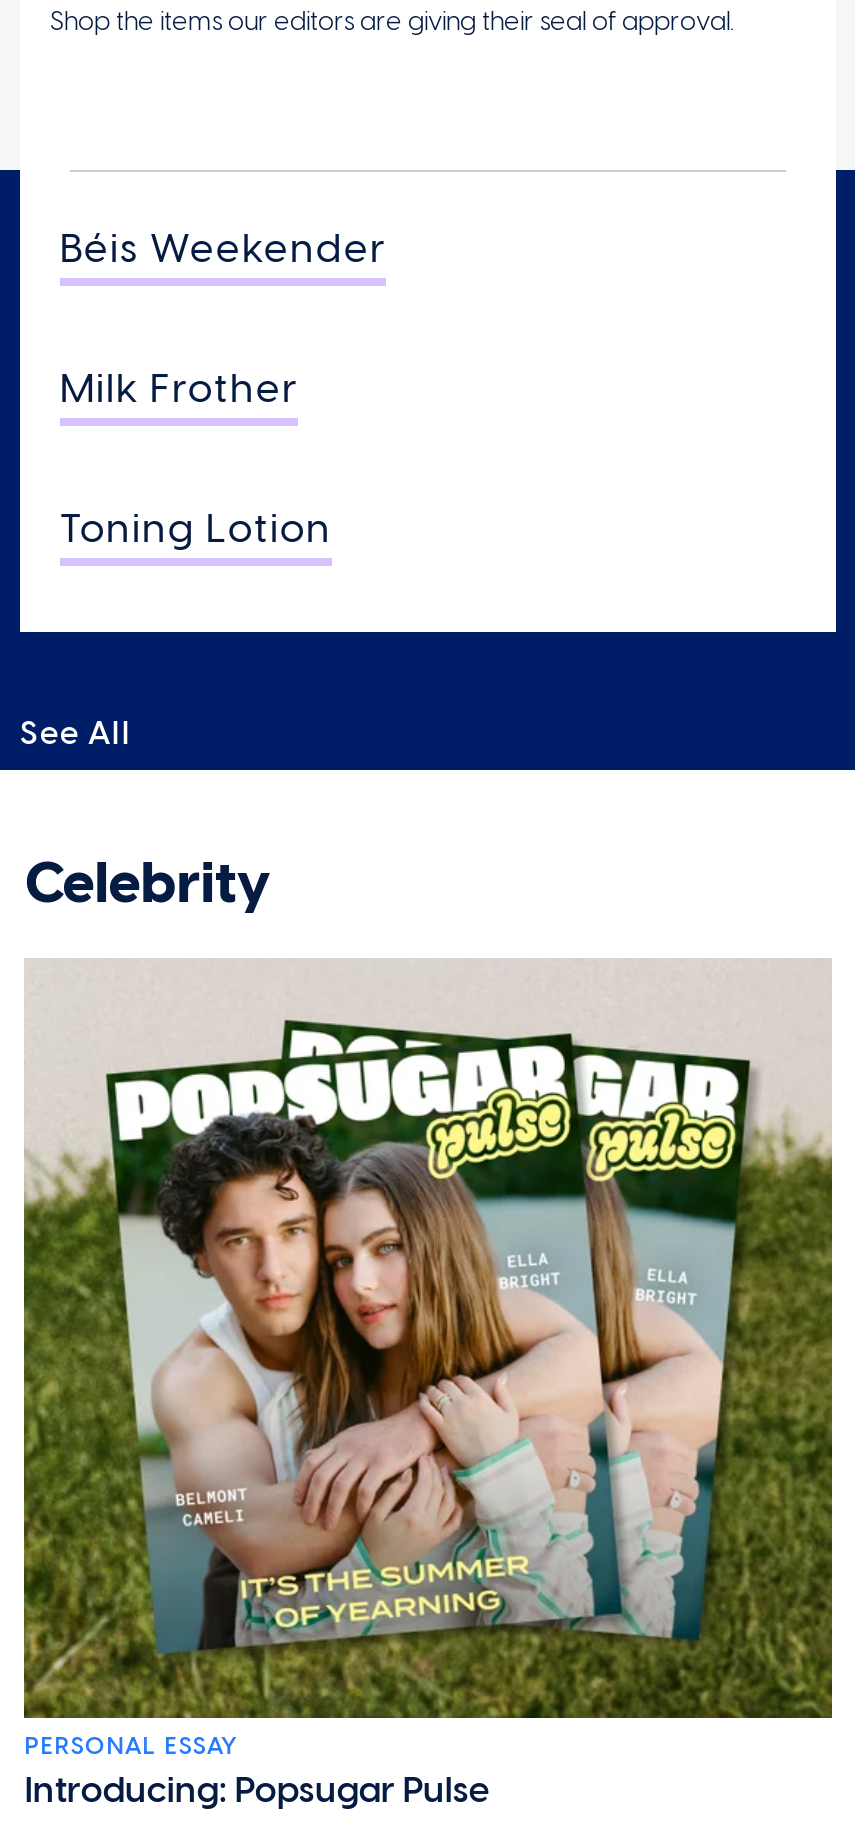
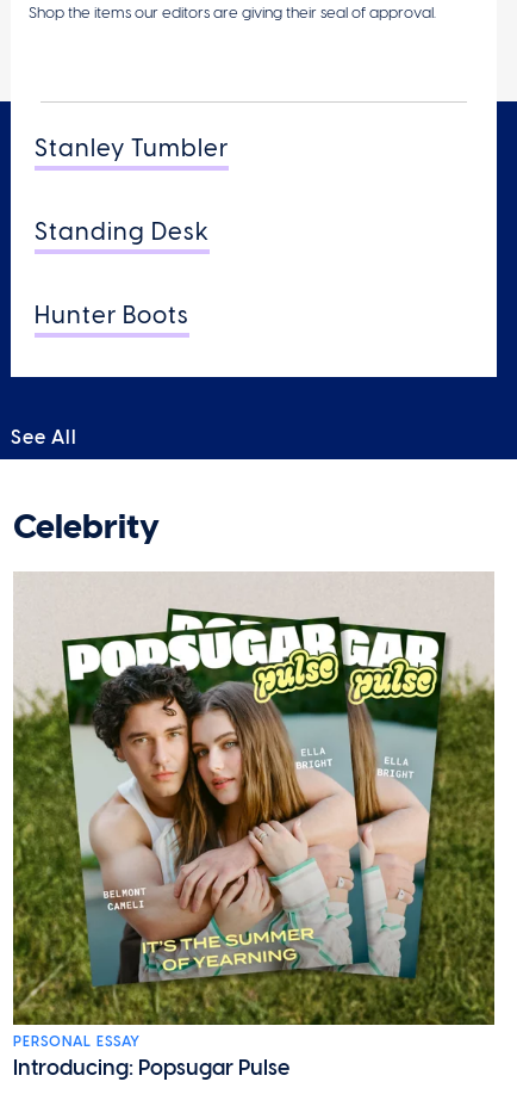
[60,224,386,272] Béis Weekender -> [35,133,229,162] Stanley Tumbler
[60,364,298,412] Milk Frother -> [35,217,210,246] Standing Desk
[60,504,332,552] Toning Lotion -> [35,301,189,329] Hunter Boots

